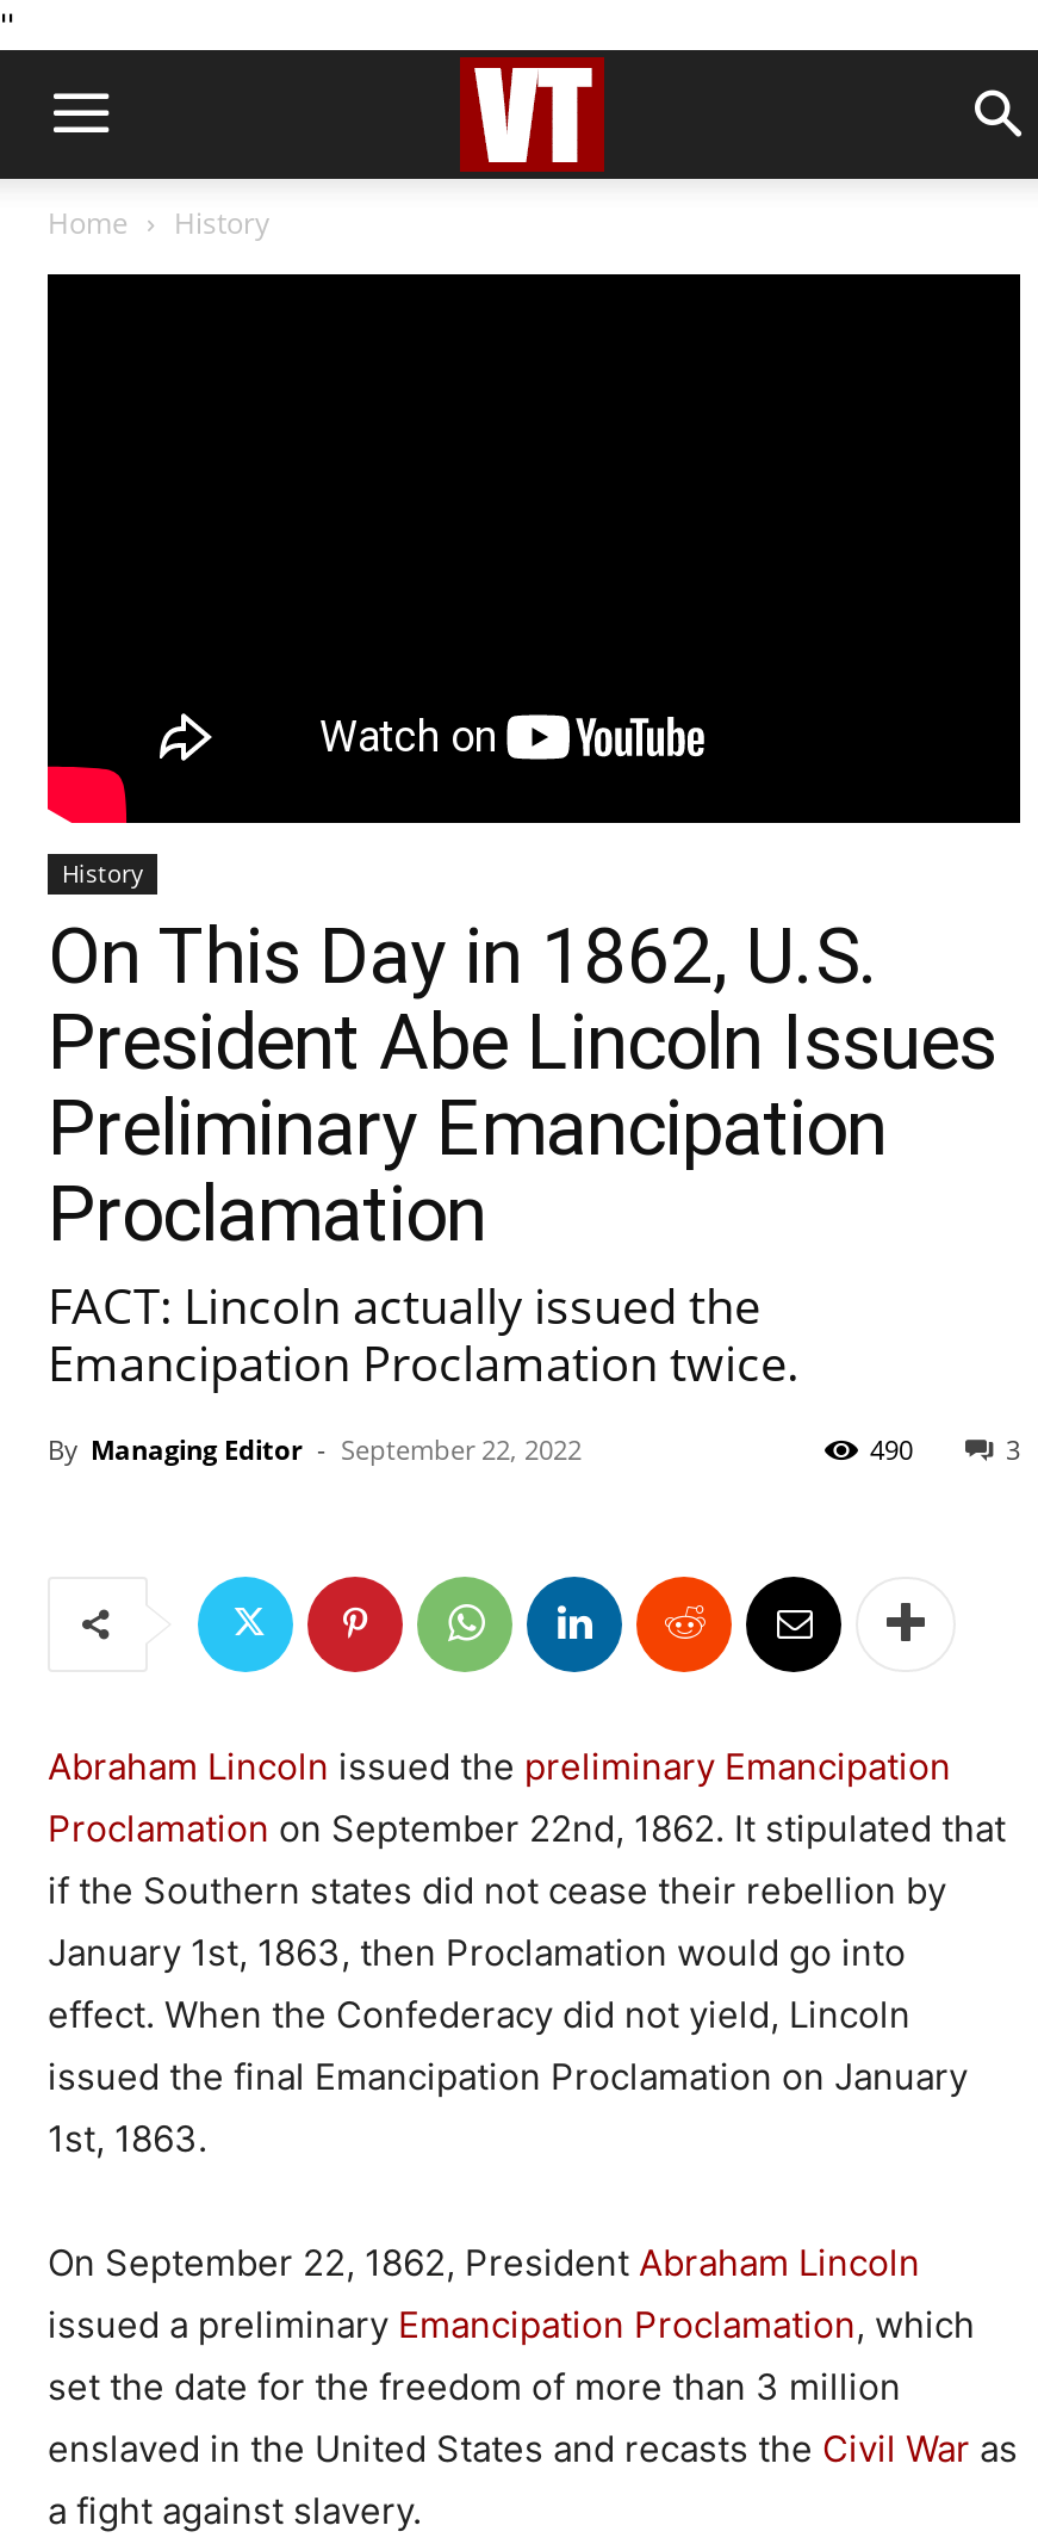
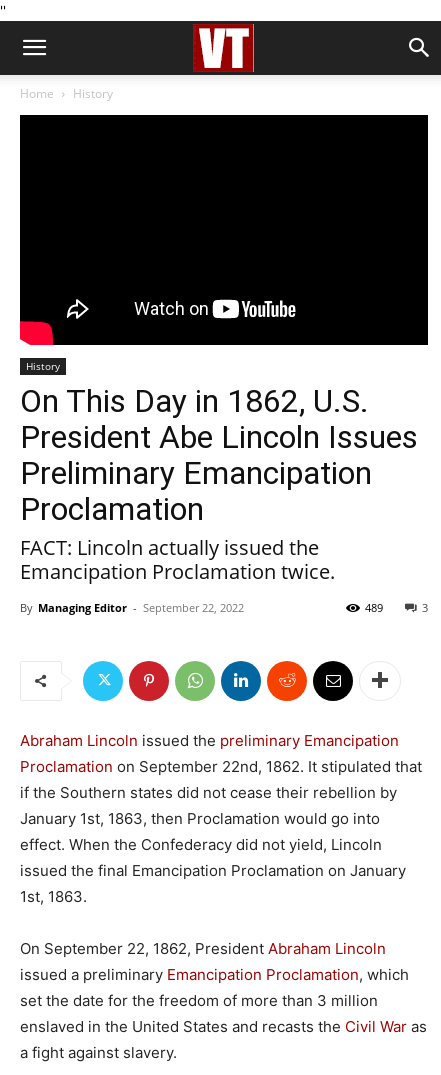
[870,1430,913,1466] 490 -> [365,599,383,614] 489

